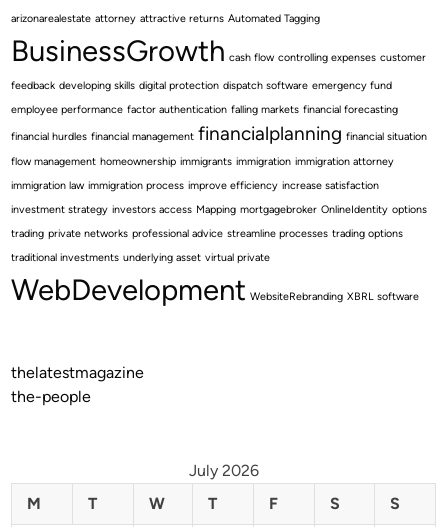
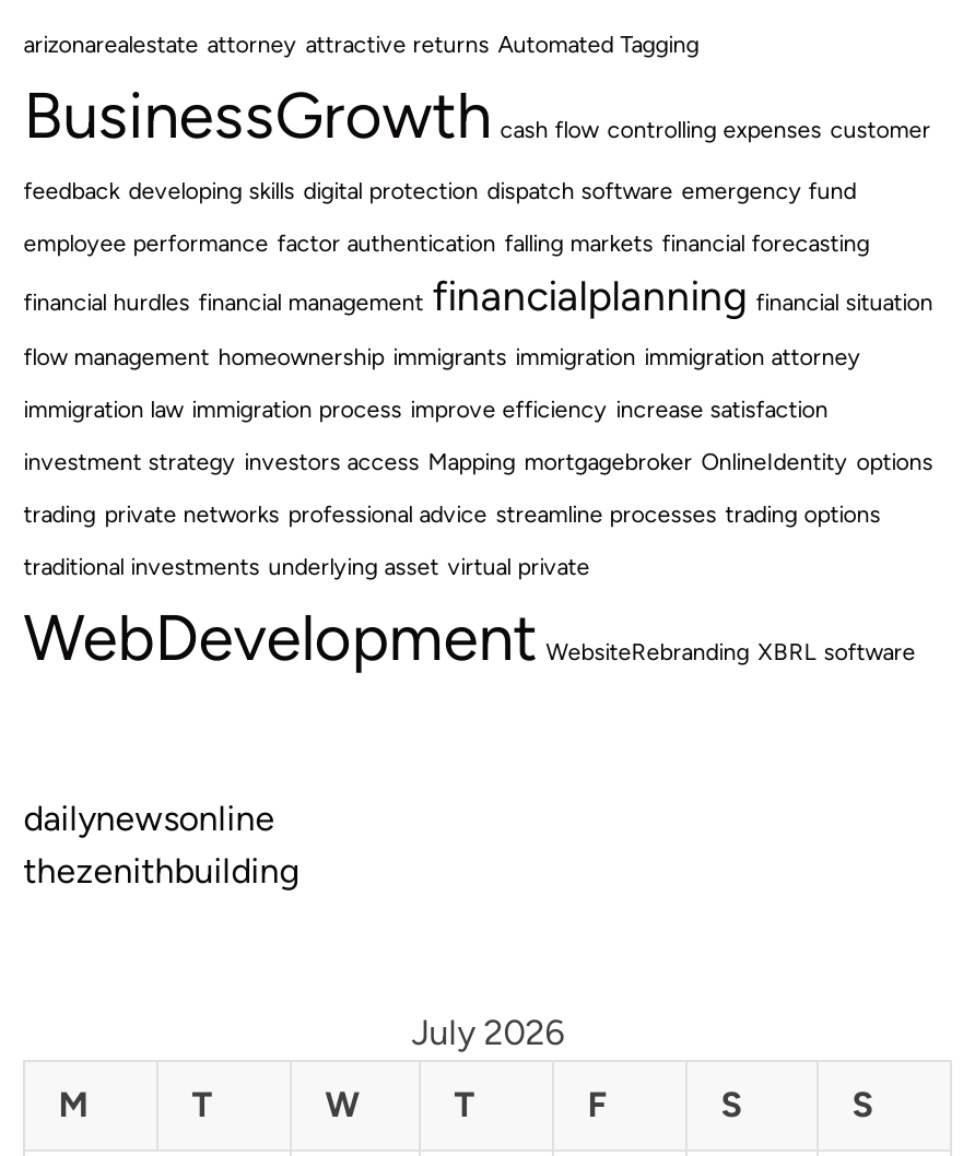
[11,363,144,406] thelatestmagazine | the-people -> [23,797,299,891] dailynewsonline | thezenithbuilding

